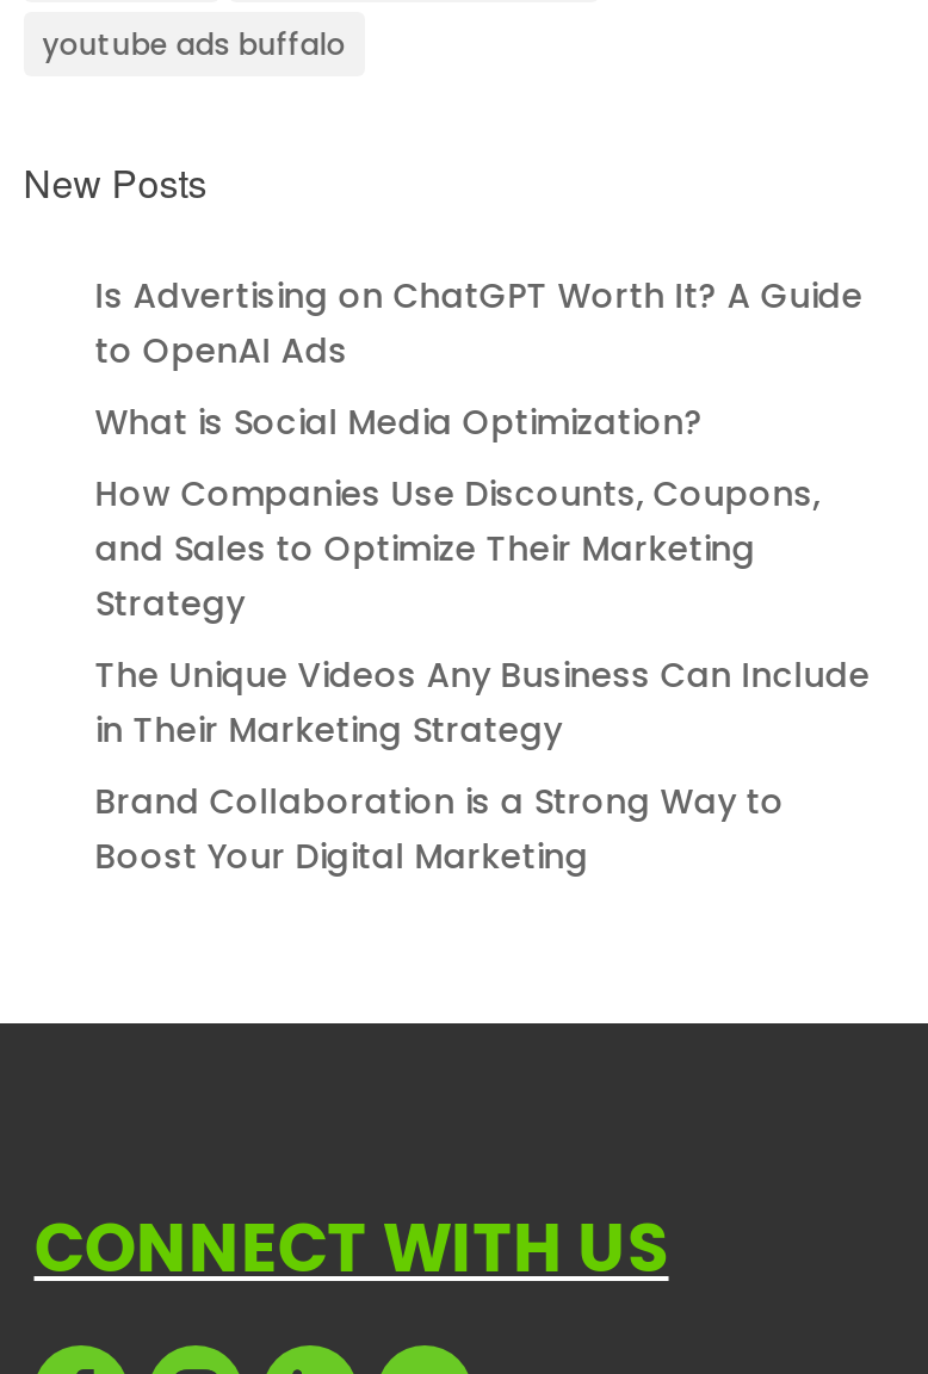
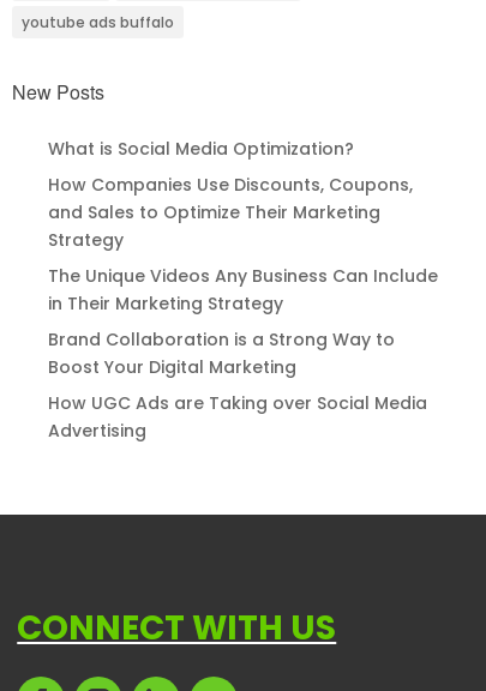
[95,272,863,375] Is Advertising on ChatGPT Worth It? A Guide | to OpenAI Ads -> none
moved [95,399,870,881] -> [48,137,438,379]: What is Social Media Optimization? | How Companies Use Discounts, Coupons, | and Sales to Optimize Their Marketing | Strategy | The Unique Videos Any Business Can Include | in Their Marketing Strategy | Brand Collaboration is a Strong Way to | Boost Your Digital Marketing
none -> [48,391,427,443] How UGC Ads are Taking over Social Media | Advertising

